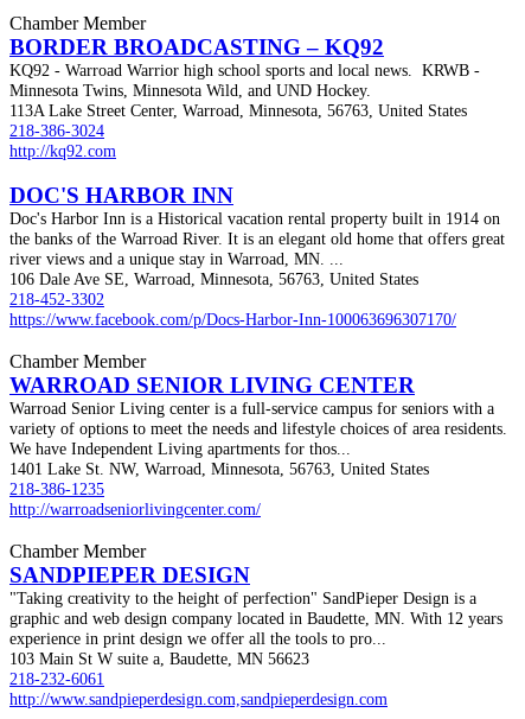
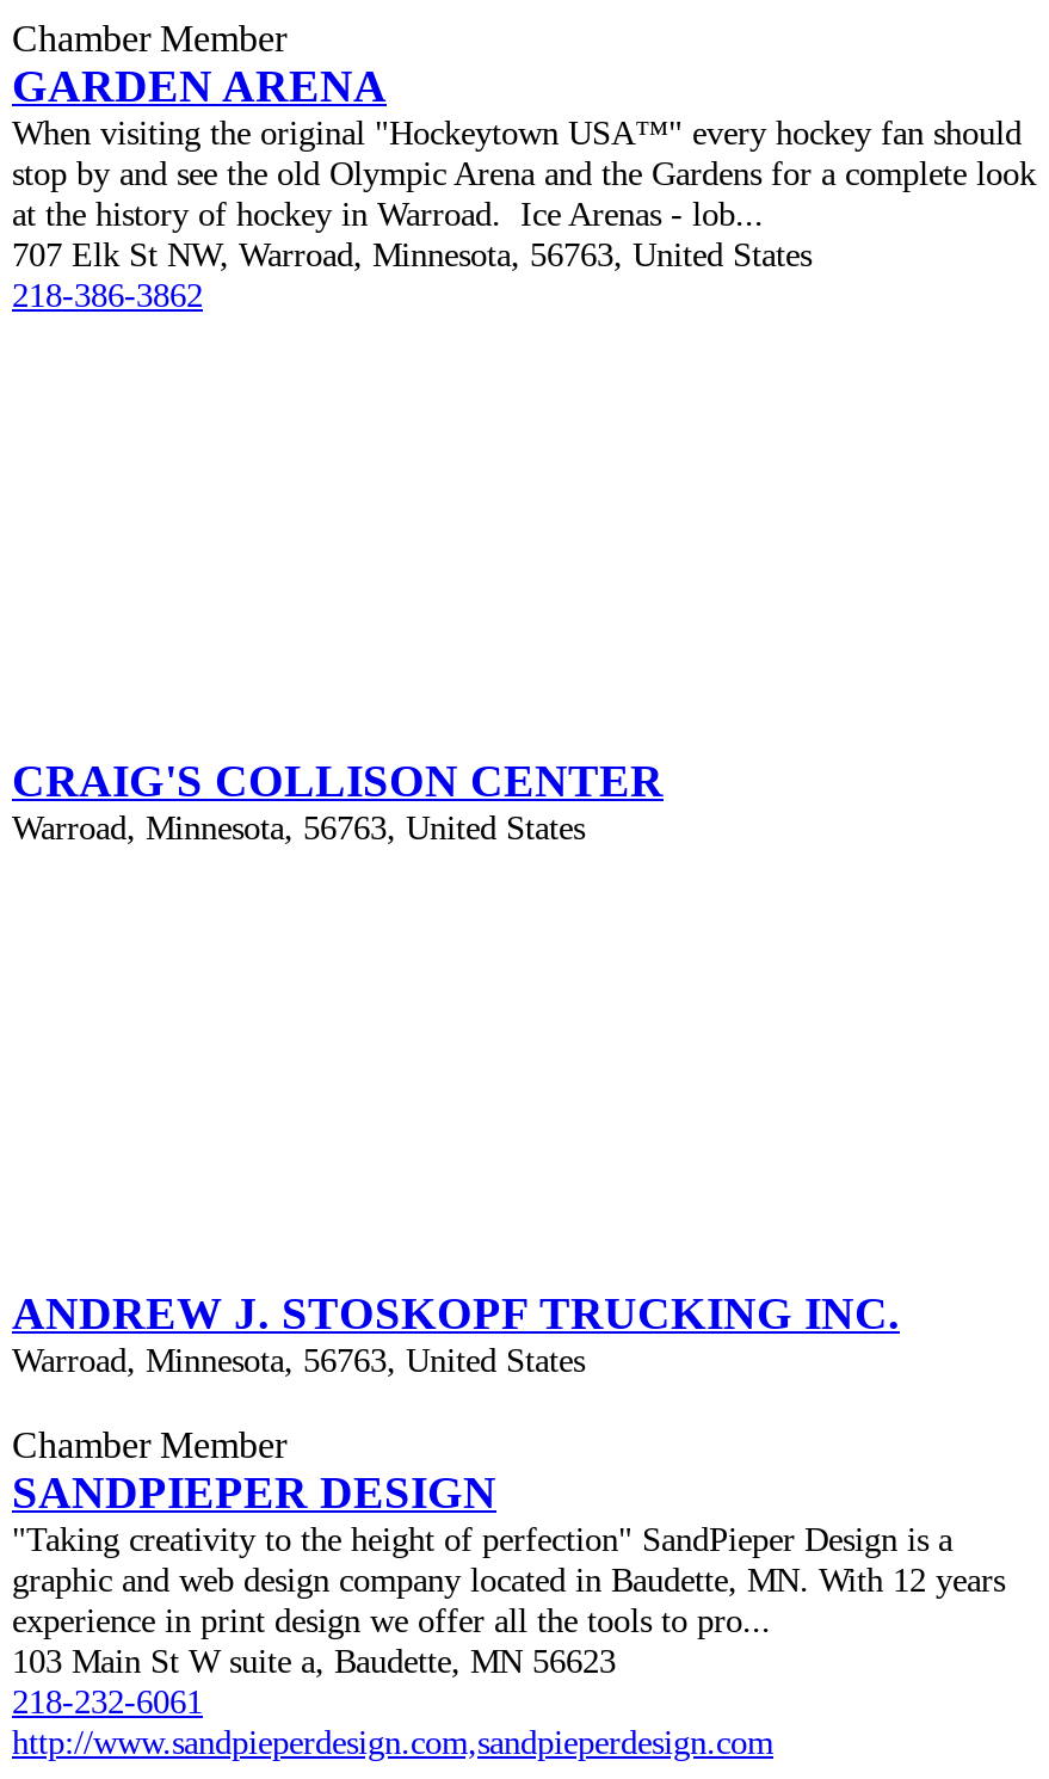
[9,34,480,160] BORDER BROADCASTING – KQ92 | KQ92 - Warroad Warrior high school sports and local news. KRWB - | Minnesota Twins, Minnesota Wild, and UND Hockey. | 113A Lake Street Center, Warroad, Minnesota, 56763, United States | 218-386-3024 | http://kq92.com -> [12,60,1036,313] GARDEN ARENA | When visiting the original "Hockeytown USA™" every hockey fan should | stop by and see the old Olympic Arena and the Gardens for a complete look | at the history of hockey in Warroad. Ice Arenas - lob... | 707 Elk St NW, Warroad, Minnesota, 56763, United States | 218-386-3862
[9,182,505,328] DOC'S HARBOR INN | Doc's Harbor Inn is a Historical vacation rental property built in 1914 on | the banks of the Warroad River. It is an elegant old home that offers great | river views and a unique stay in Warroad, MN. ... | 106 Dale Ave SE, Warroad, Minnesota, 56763, United States | 218-452-3302 | https://www.facebook.com/p/Docs-Harbor-Inn-100063696307170/ -> [12,755,664,845] CRAIG'S COLLISON CENTER | Warroad, Minnesota, 56763, United States
[9,351,507,518] Chamber Member | WARROAD SENIOR LIVING CENTER | Warroad Senior Living center is a full-service campus for seniors with a | variety of options to meet the needs and lifestyle choices of area residents. | We have Independent Living apartments for thos... | 1401 Lake St. NW, Warroad, Minnesota, 56763, United States | 218-386-1235 | http://warroadseniorlivingcenter.com/ -> [12,1287,900,1378] ANDREW J. STOSKOPF TRUCKING INC. | Warroad, Minnesota, 56763, United States

